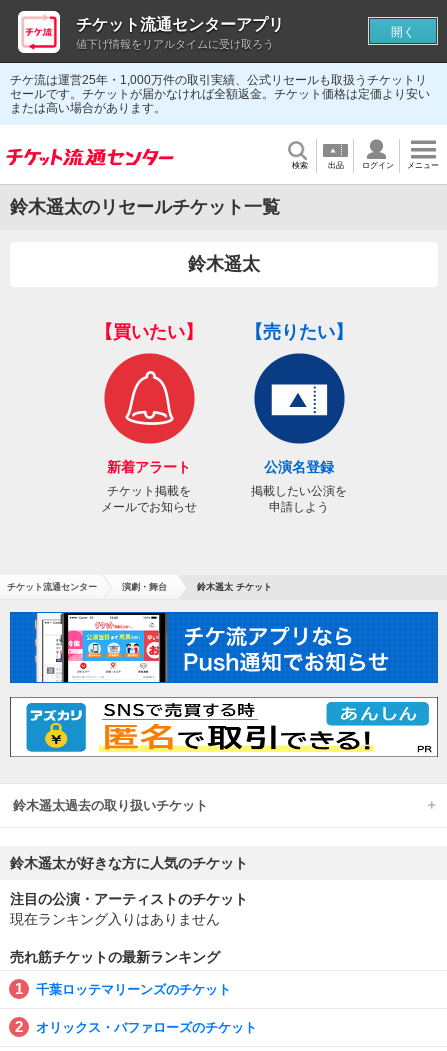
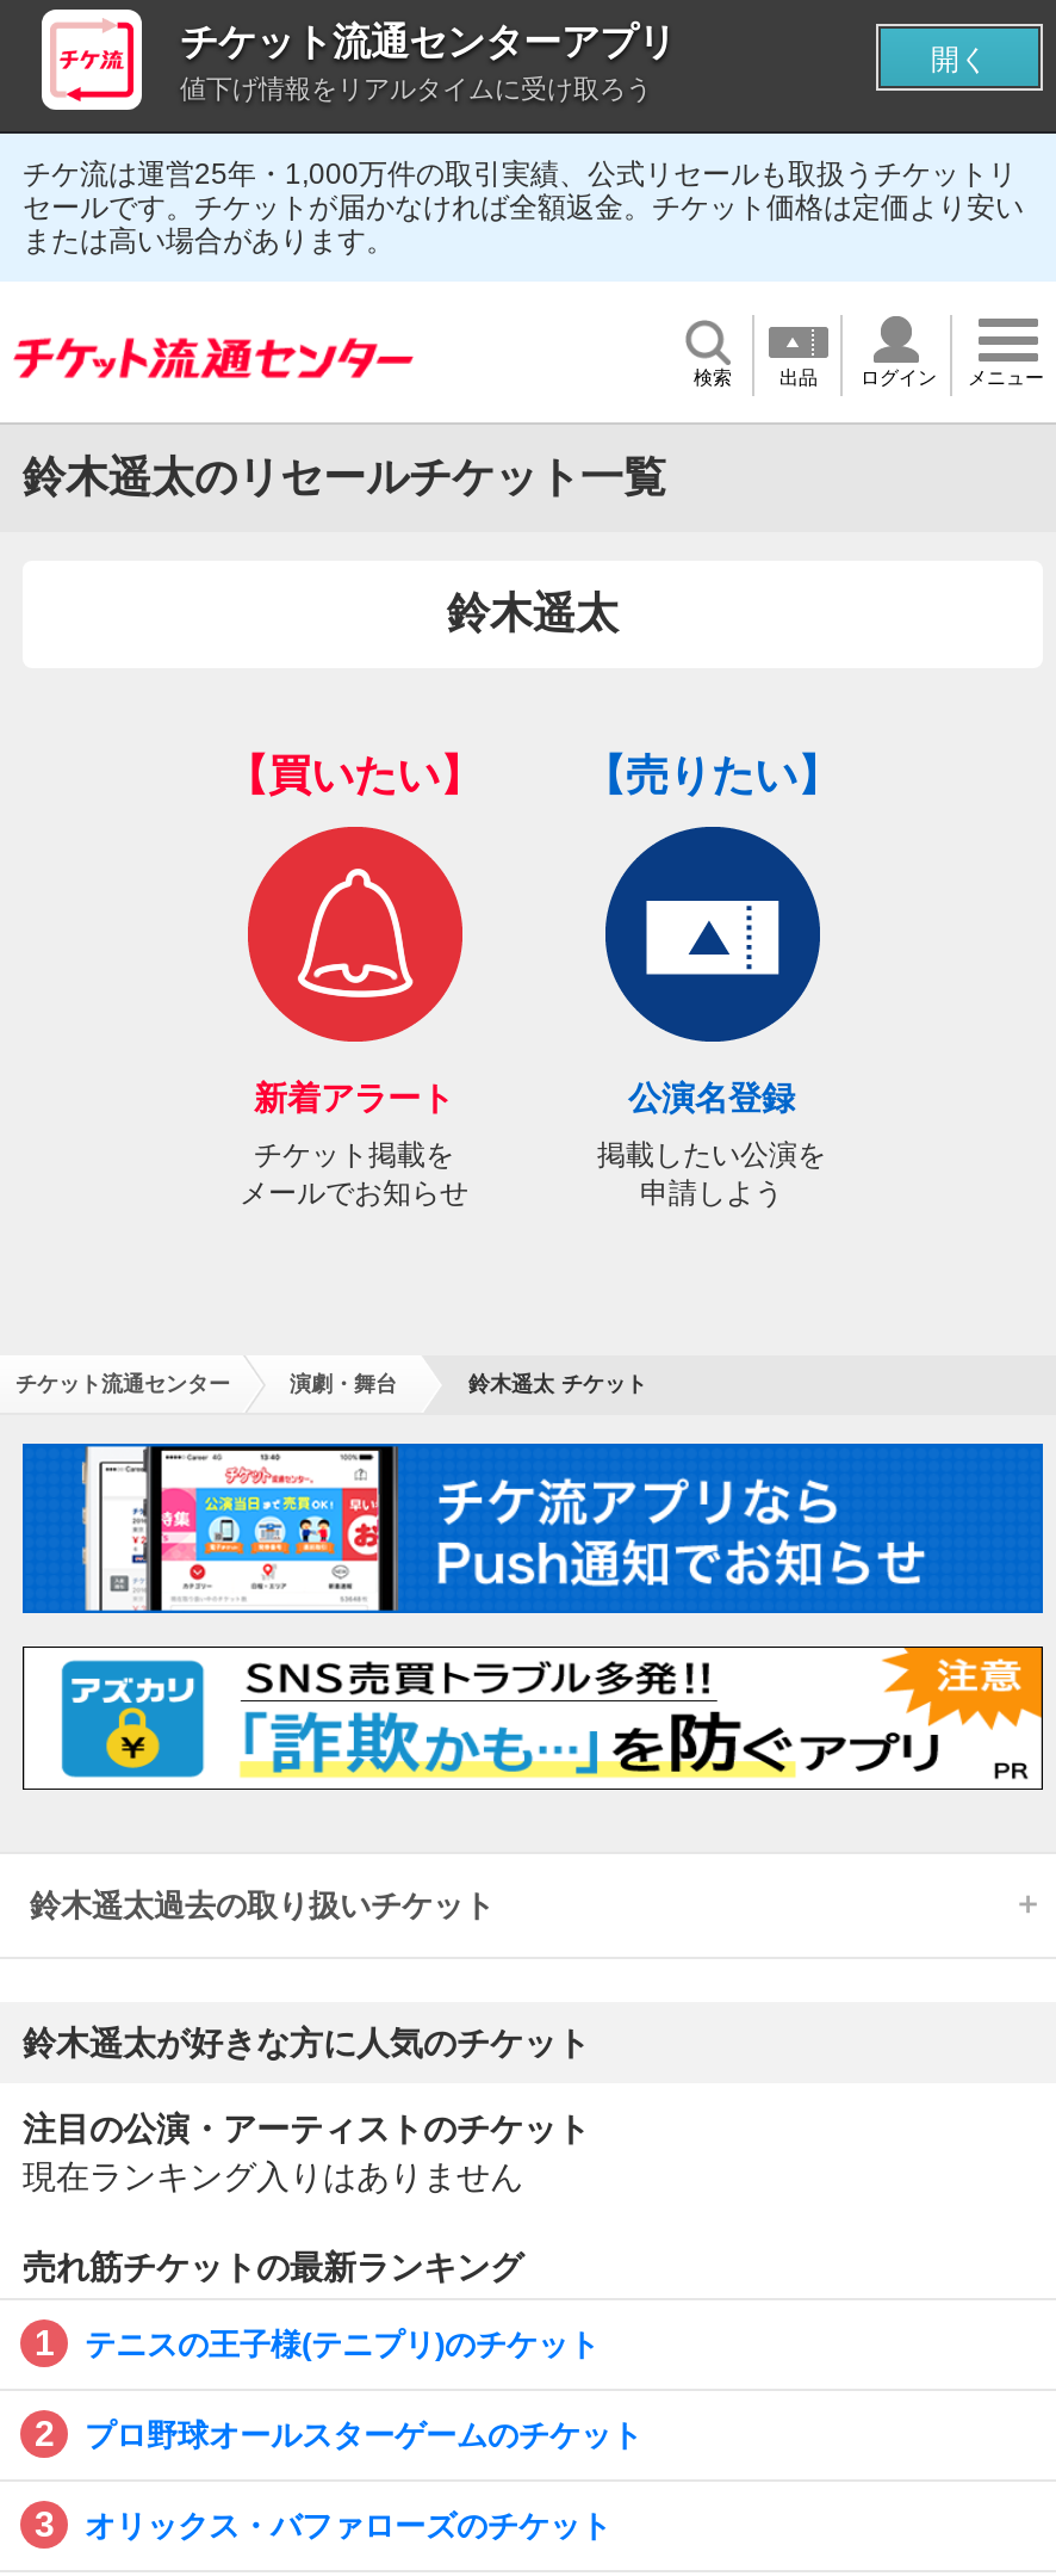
[98,697,437,753] [image] -> [235,1644,1043,1778] [image]
[36,982,231,997] 千葉ロッテマリーンズのチケット -> [85,2327,642,2454] テニスの王子様(テニプリ)のチケット | プロ野球オールスターゲームのチケット

